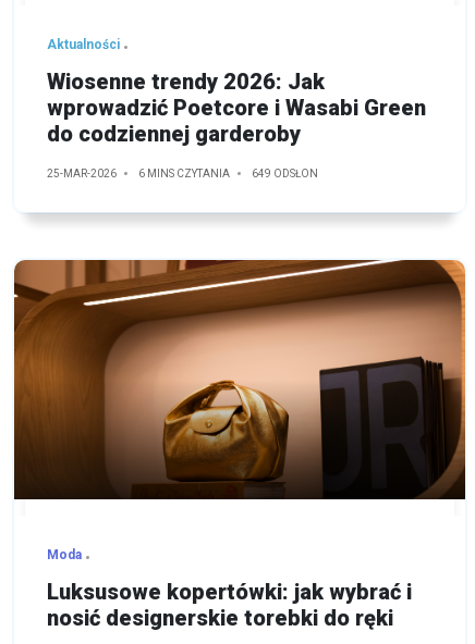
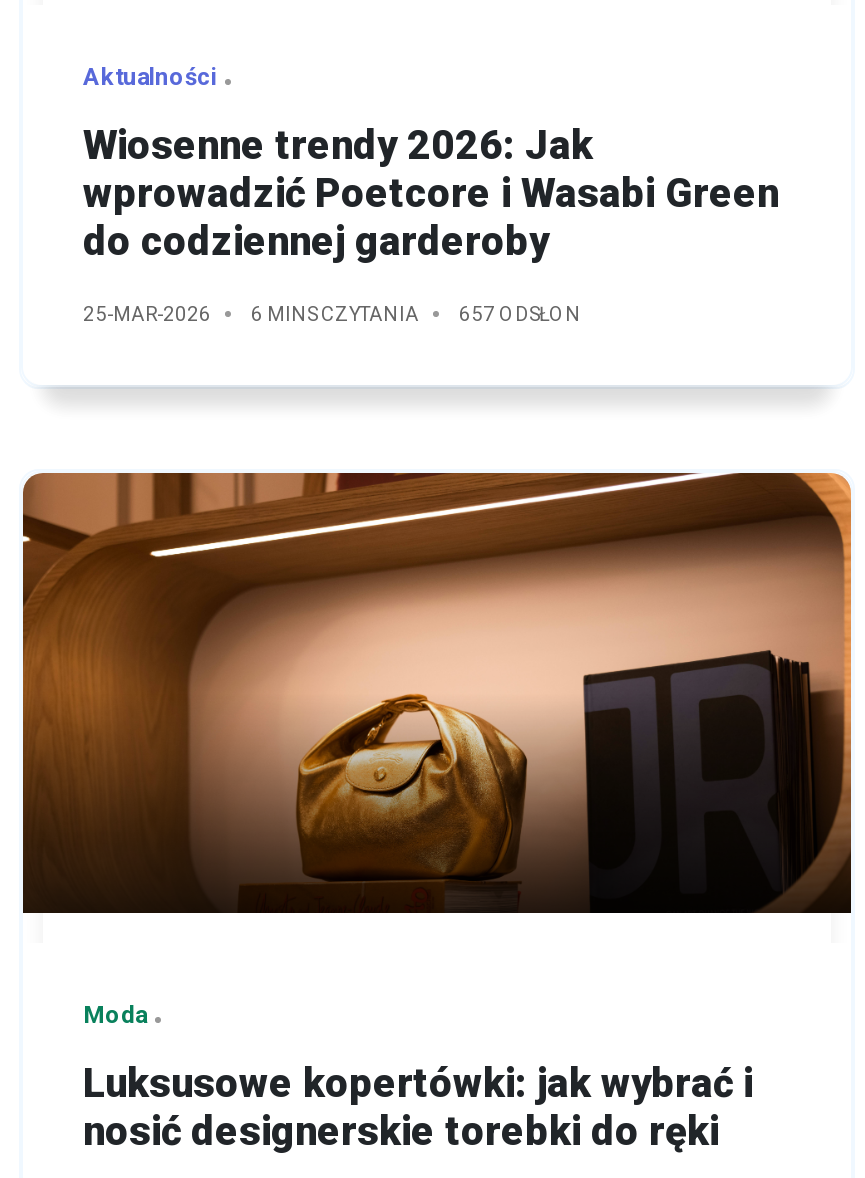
[47,167,318,179] 25-MAR-2026 6 MINS CZYTANIA 649 ODSŁON -> [83,303,581,325] 25-MAR-2026 6 MINS CZYTANIA 657 ODSŁON

